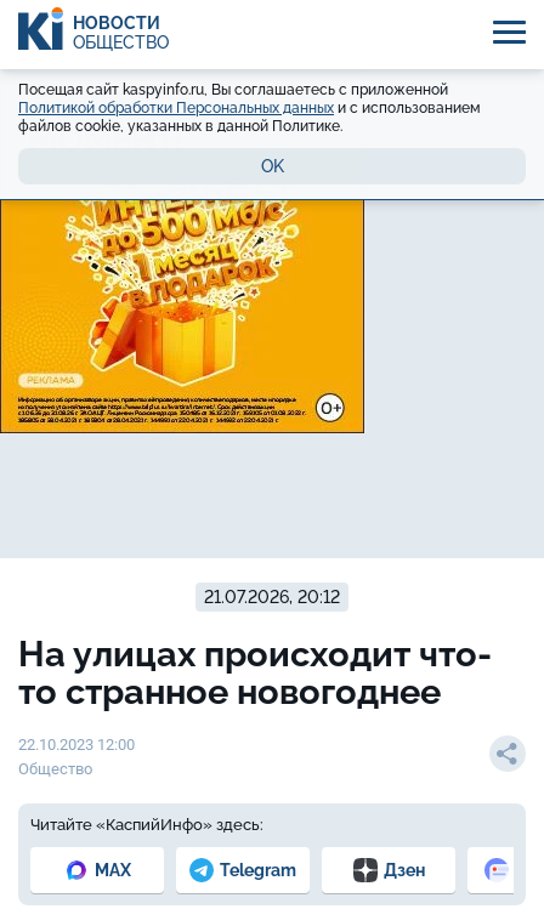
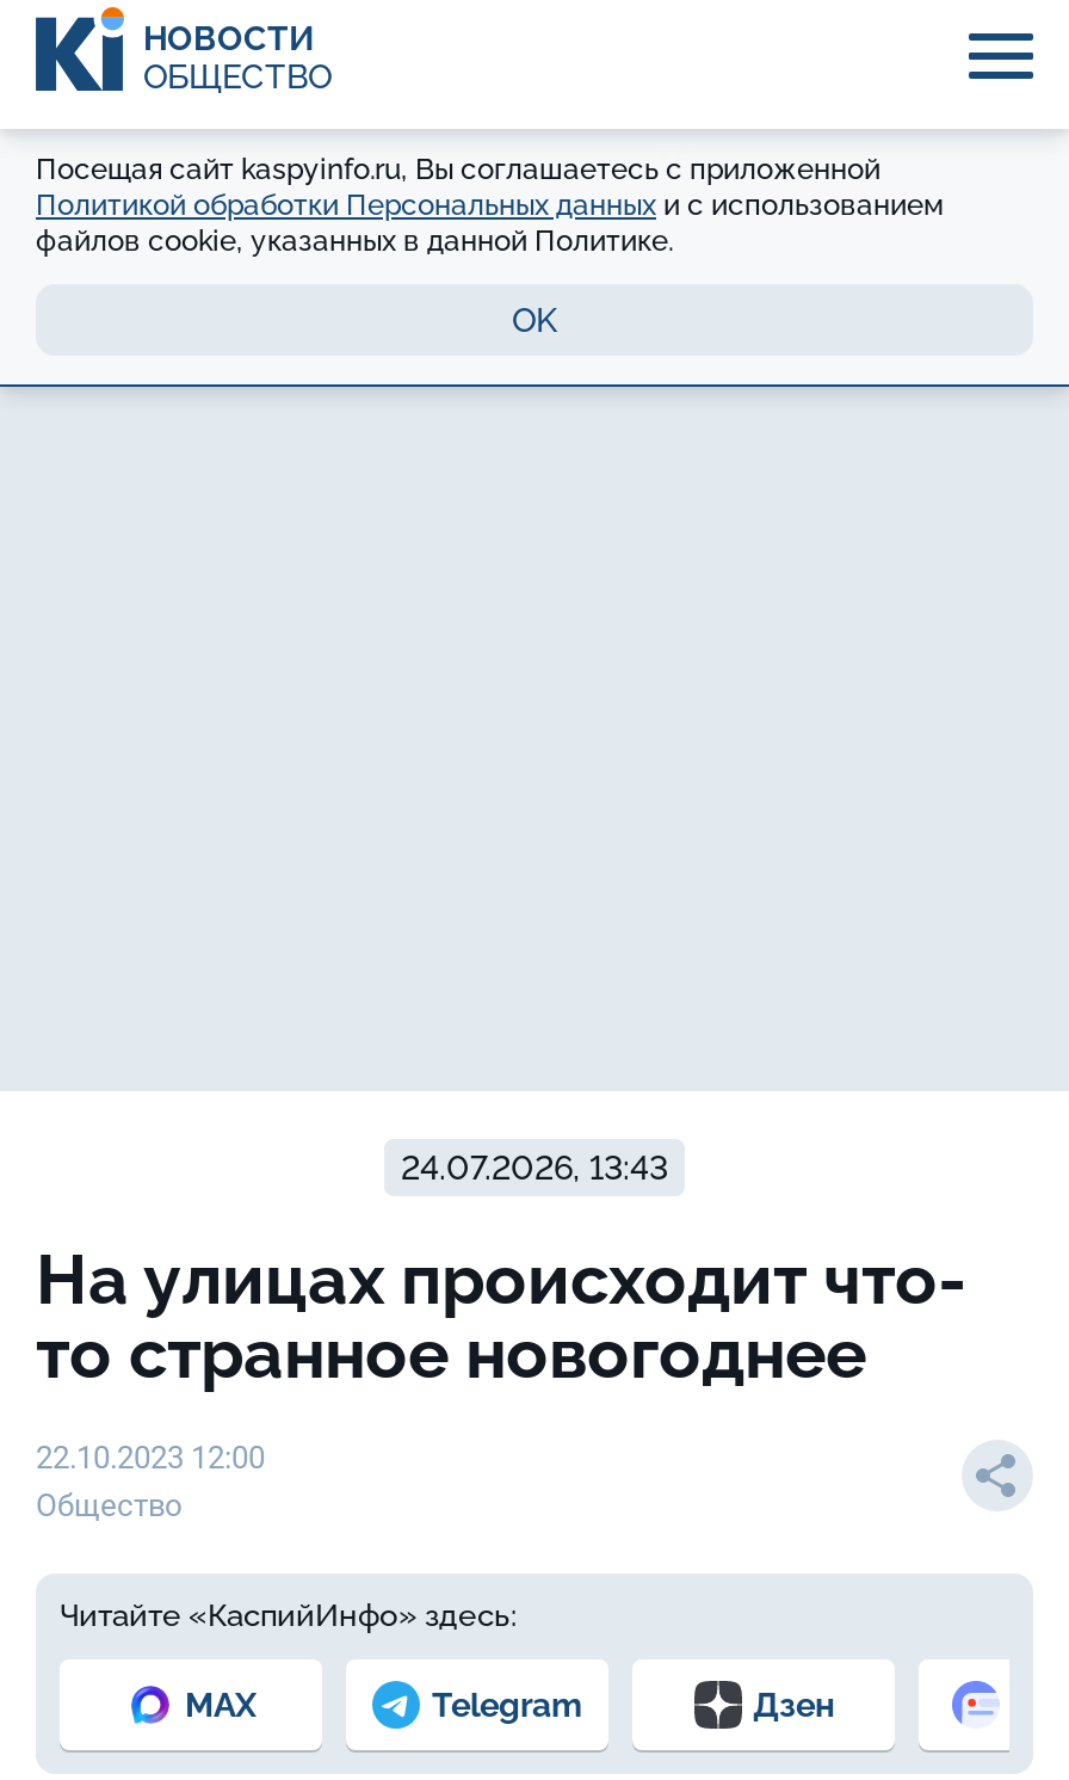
[4,199,365,434] [image] -> none
[204,588,340,607] 21.07.2026, 20:12 -> [401,1149,668,1187] 24.07.2026, 13:43

